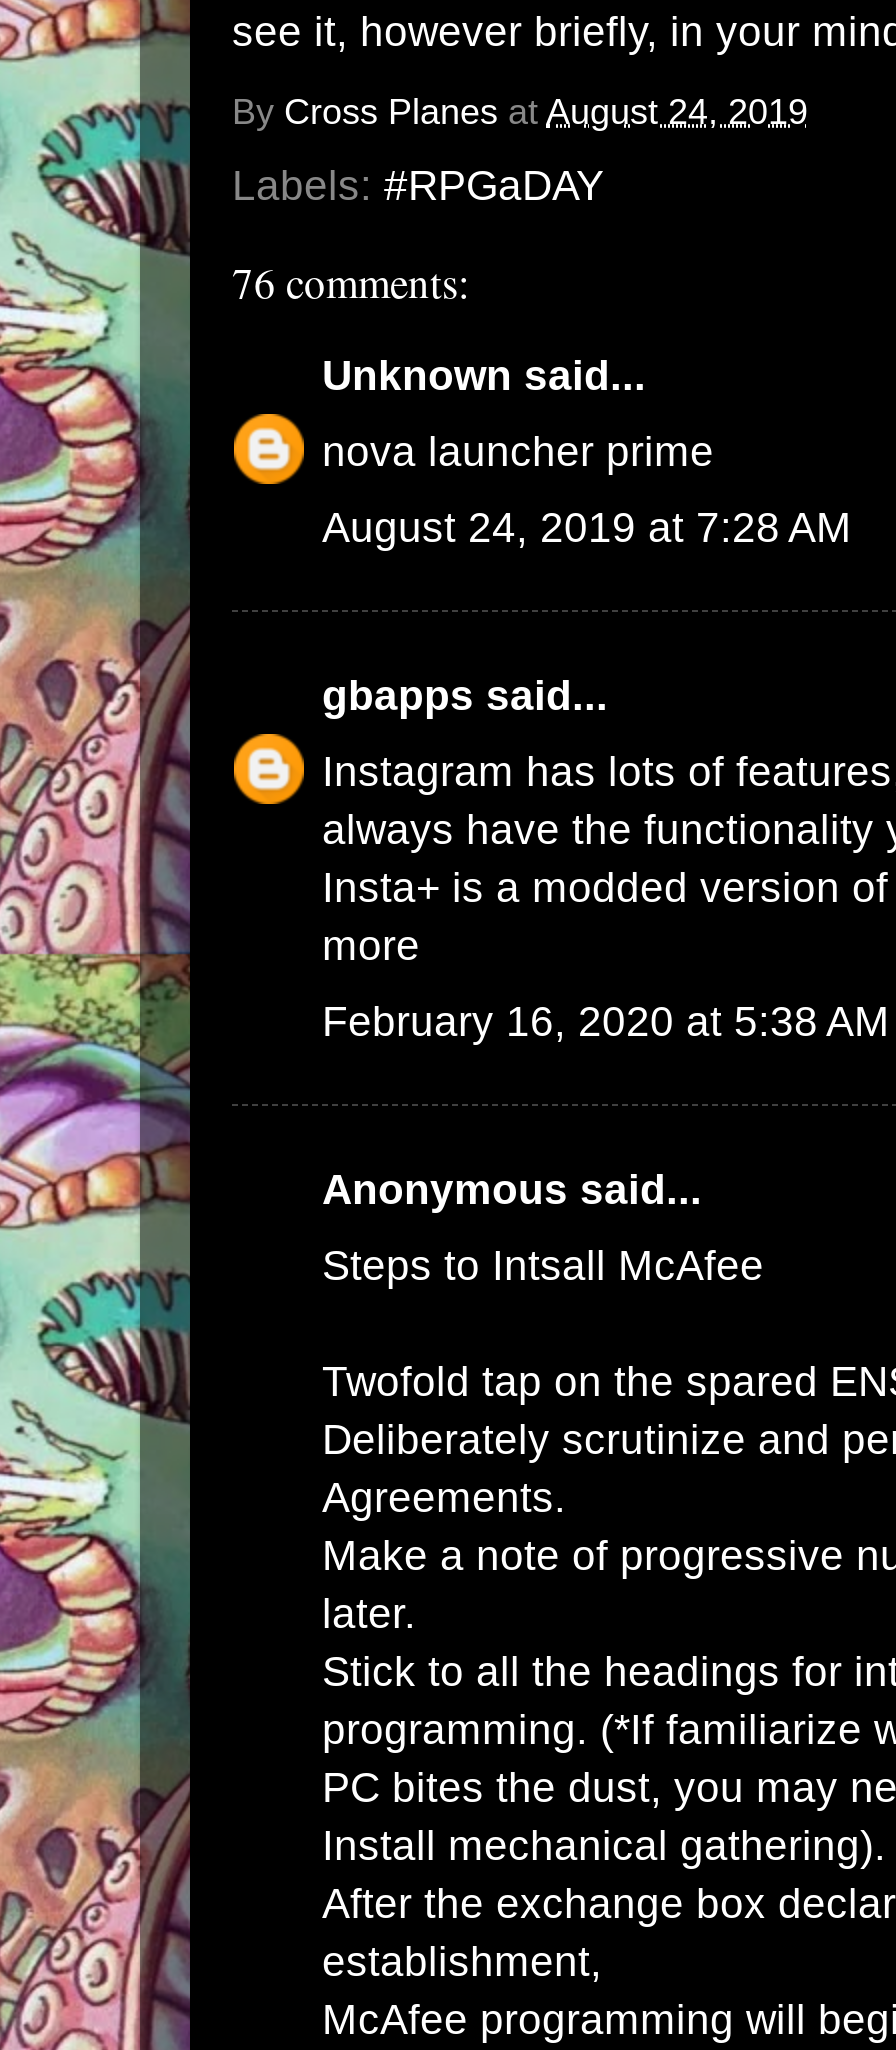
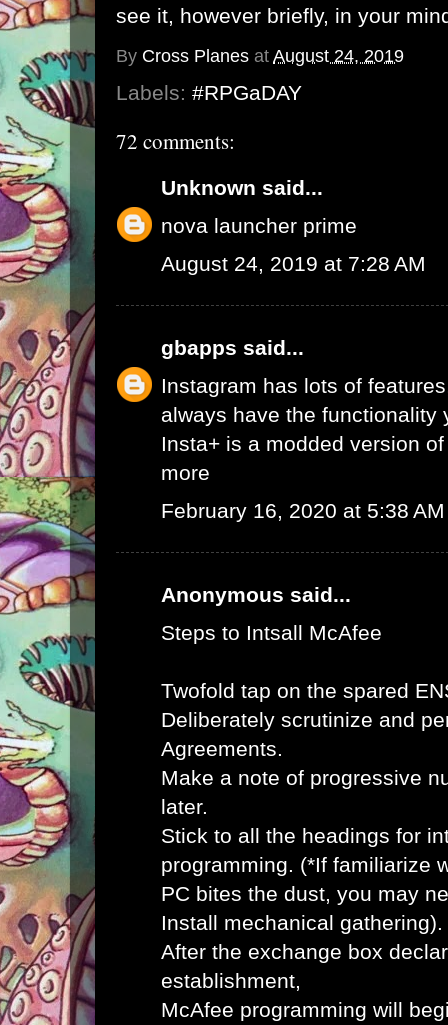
[232,254,470,310] 76 comments: -> [116,127,235,155] 72 comments:

